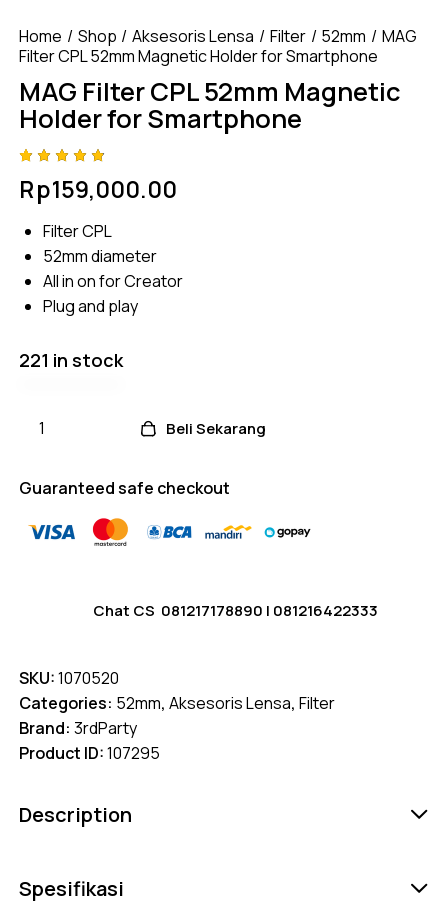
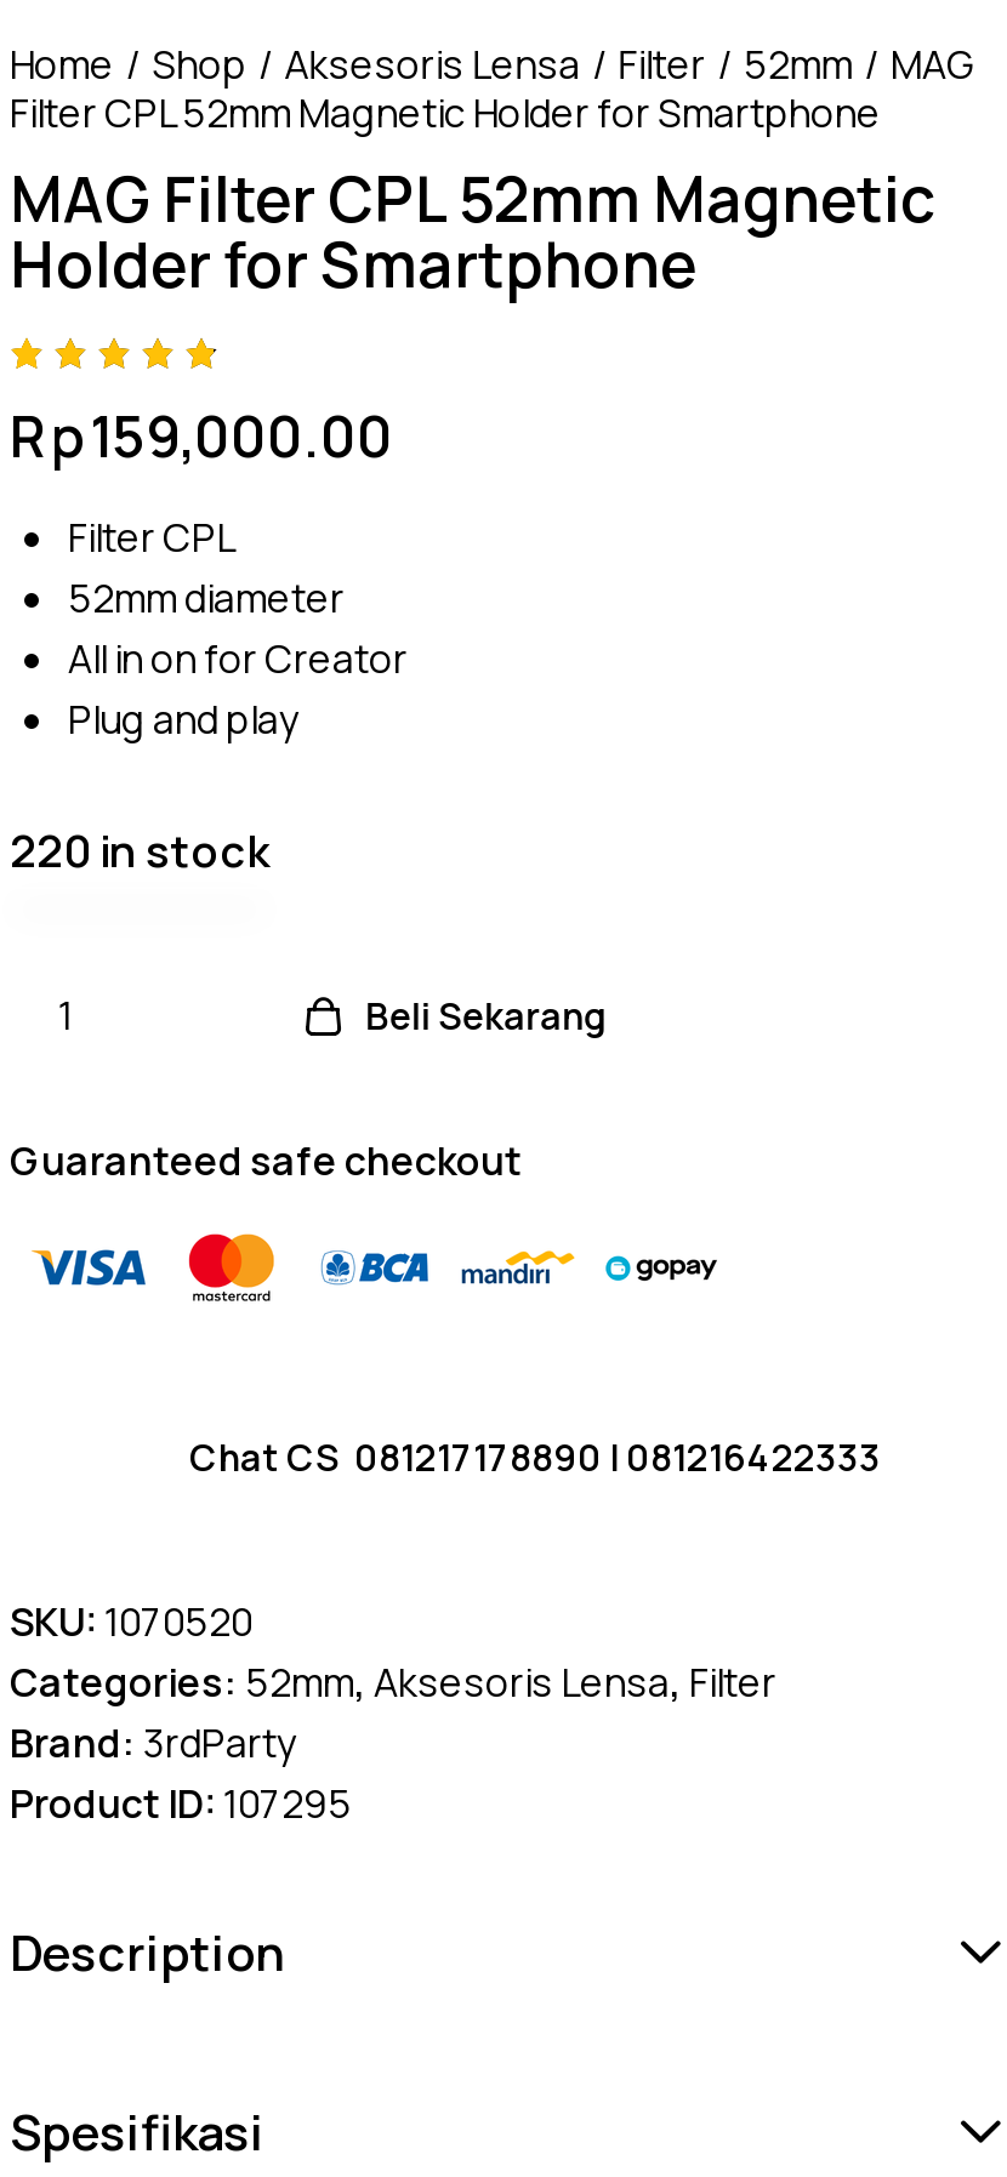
[19,348,123,372] 221 in stock -> [10,821,269,879] 220 in stock

